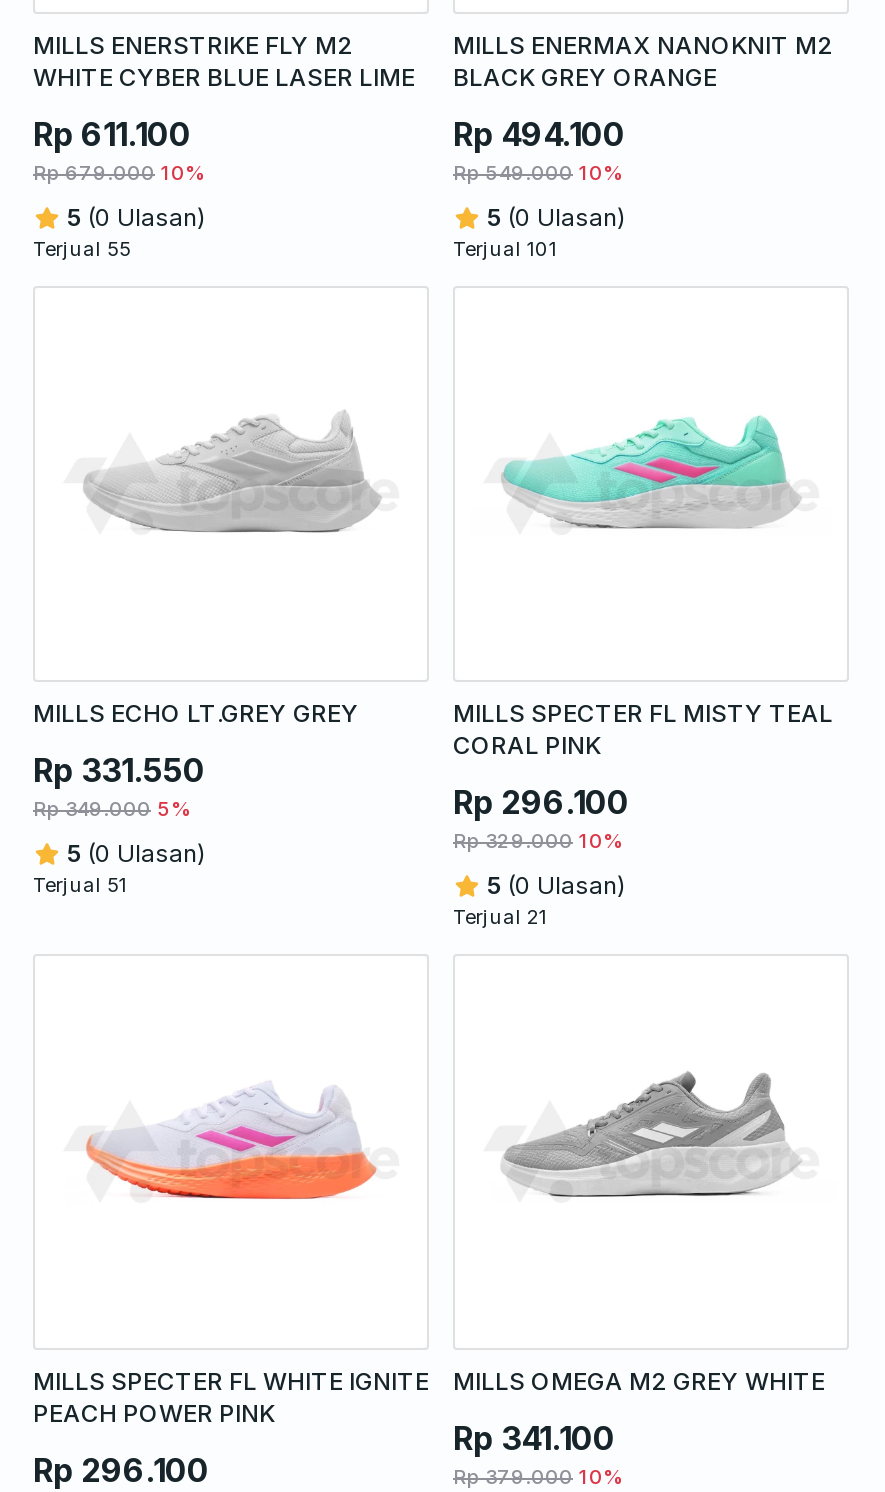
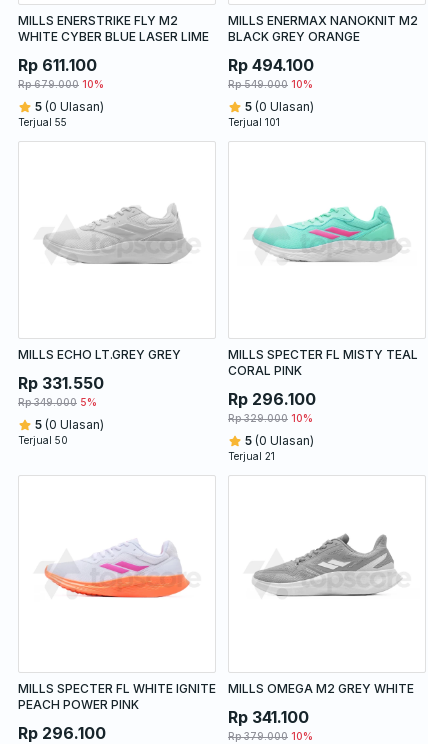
[33,871,127,895] Terjual 51 -> [18,434,68,446] Terjual 50

